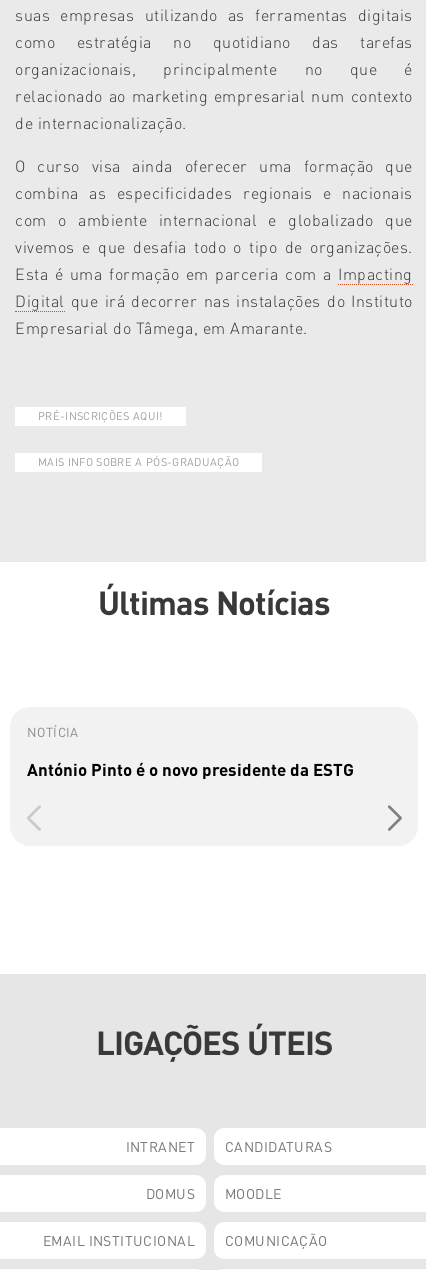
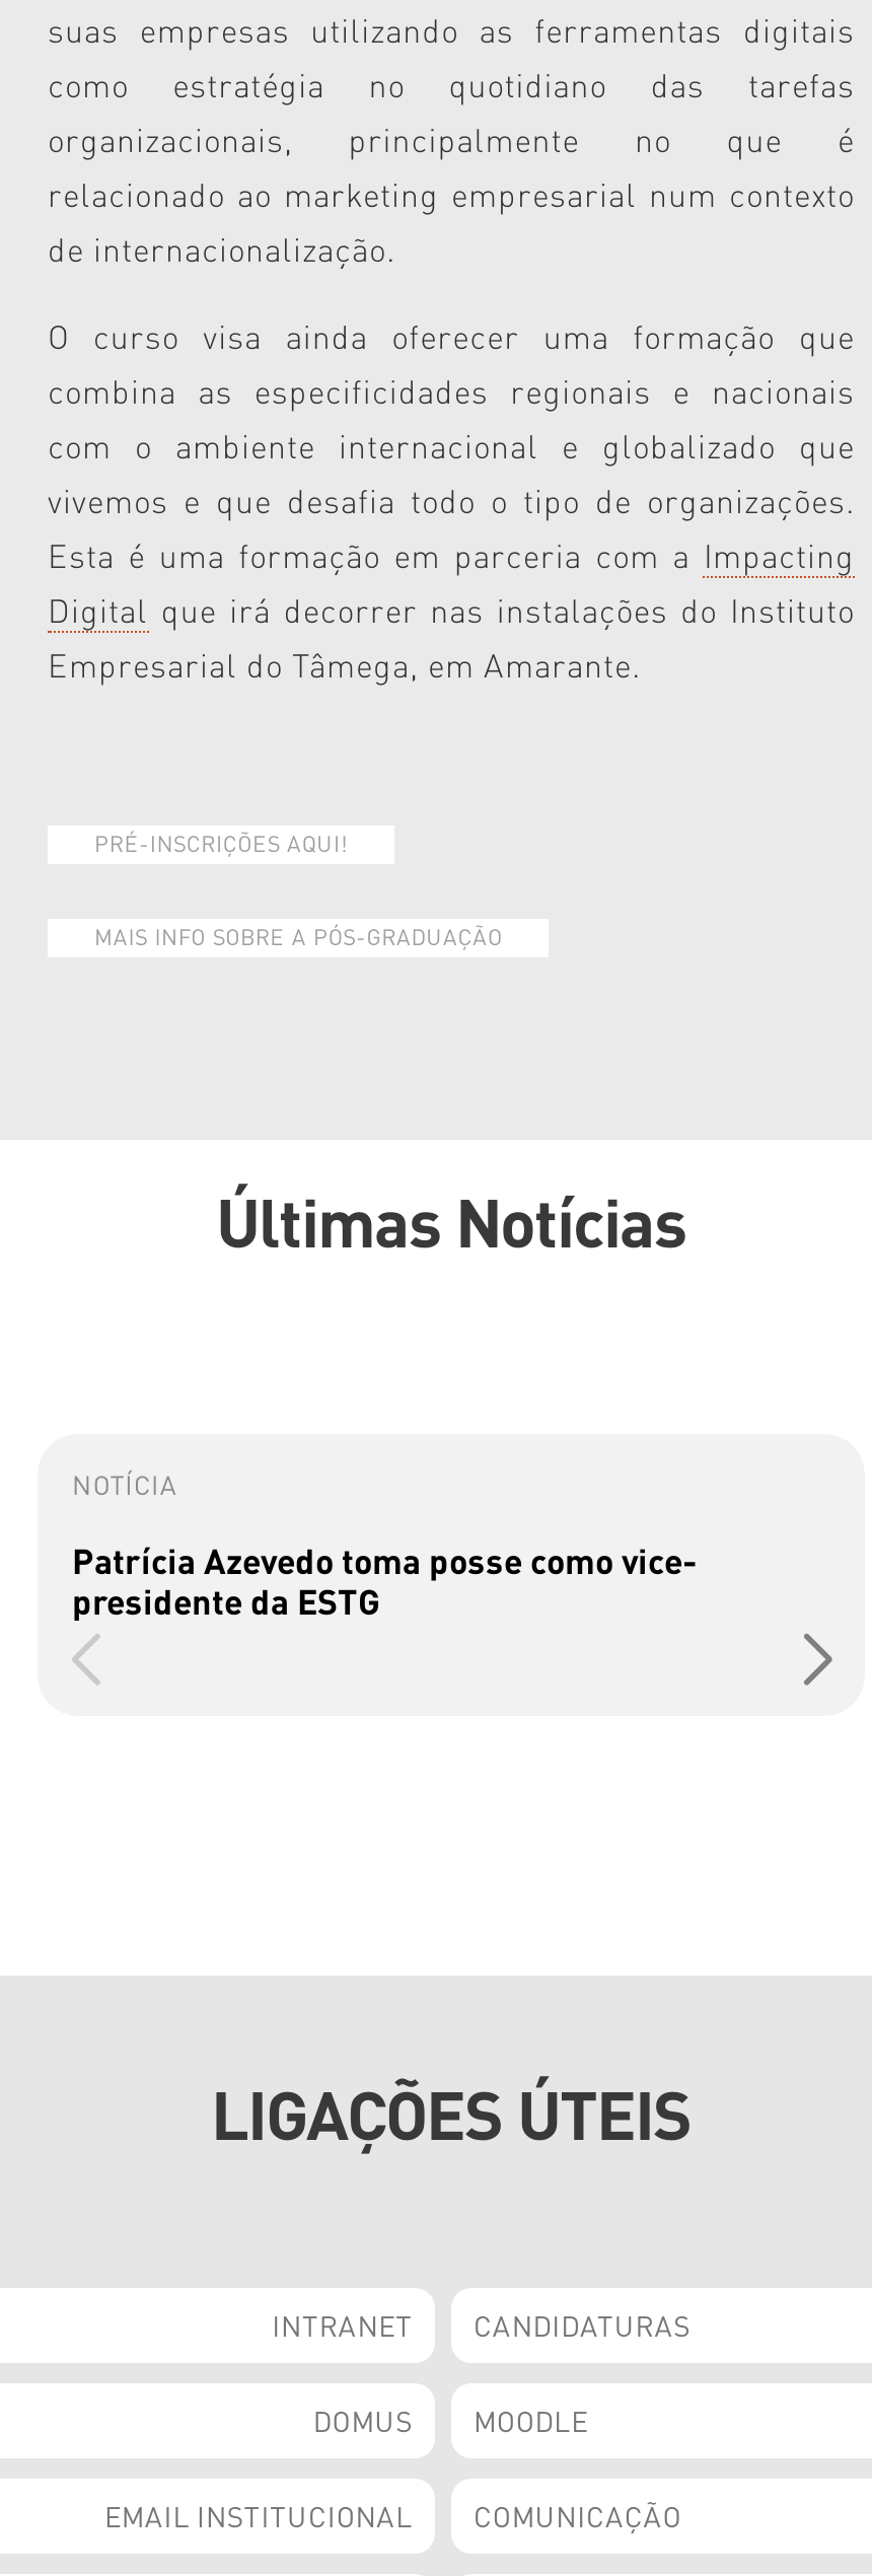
[27,758,354,780] António Pinto é o novo presidente da ESTG -> [72,1537,697,1622] Patrícia Azevedo toma posse como vice- | presidente da ESTG

